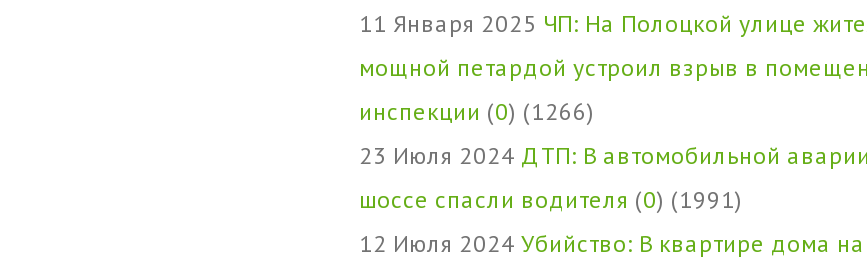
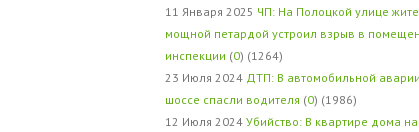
[359,95,595,125] инспекции (0) (1266) -> [165,47,283,62] инспекции (0) (1264)
[359,183,743,213] шоссе спасли водителя (0) (1991) -> [165,91,357,106] шоссе спасли водителя (0) (1986)

